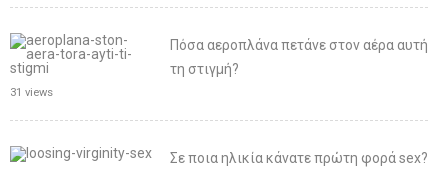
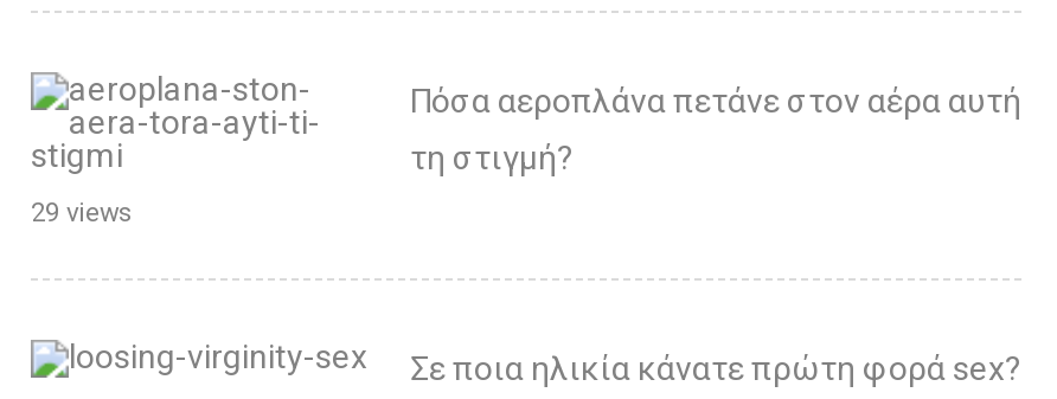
[10,86,53,99] 31 views -> [31,197,133,228] 29 views

